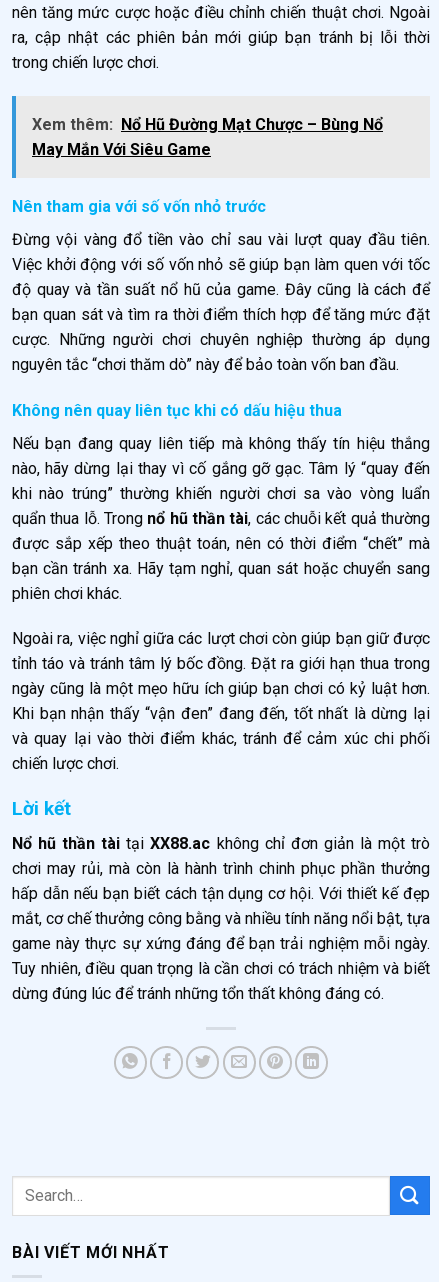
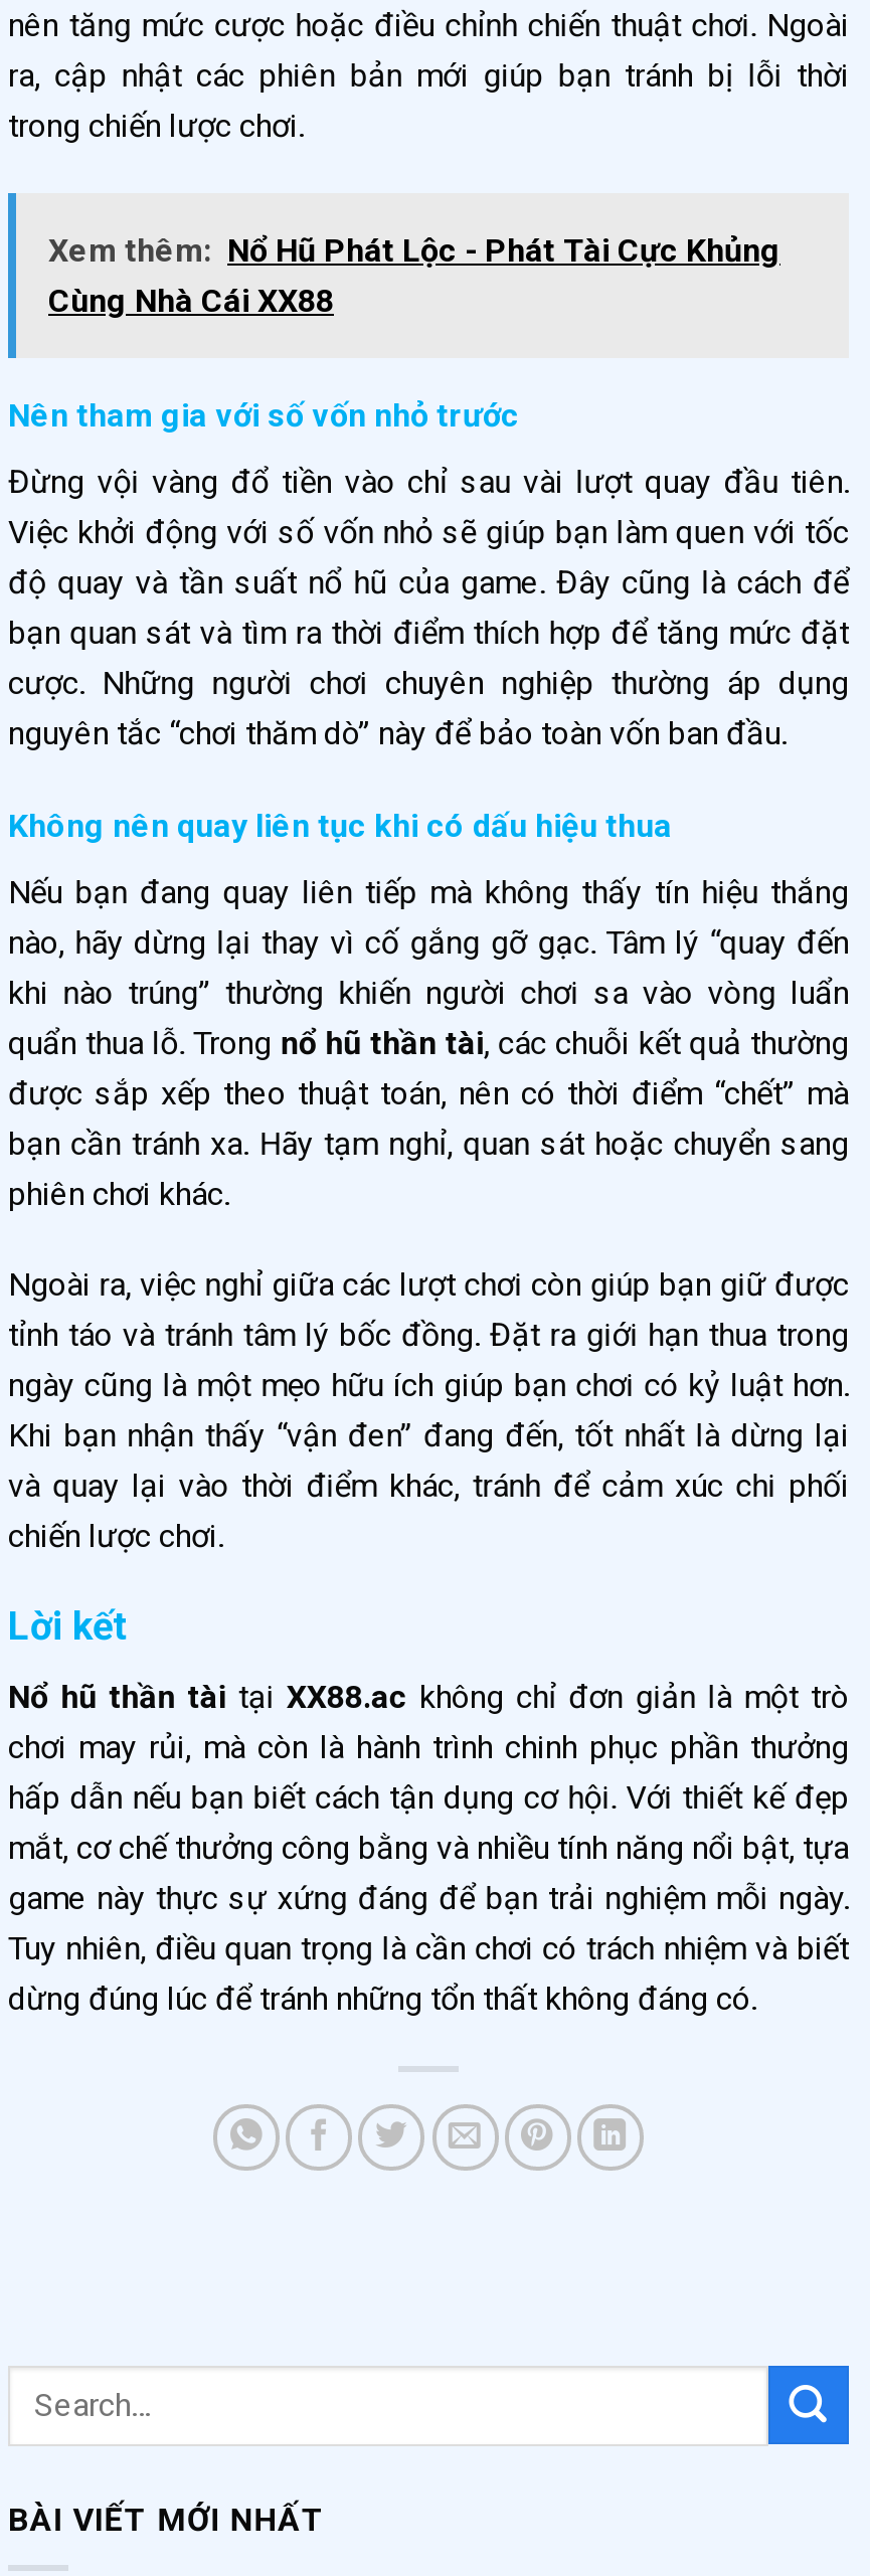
[32,115,383,159] Xem thêm: Nổ Hũ Đường Mạt Chược – Bùng Nổ | May Mắn Với Siêu Game -> [48,231,780,319] Xem thêm: Nổ Hũ Phát Lộc - Phát Tài Cực Khủng | Cùng Nhà Cái XX88

